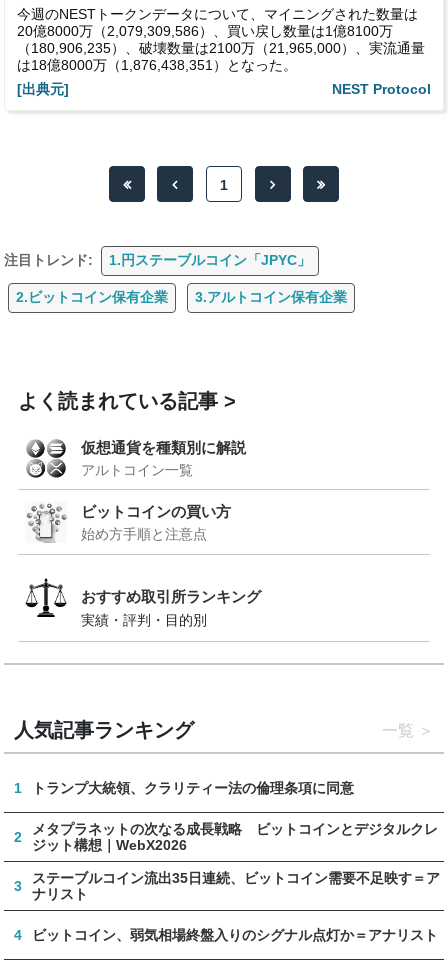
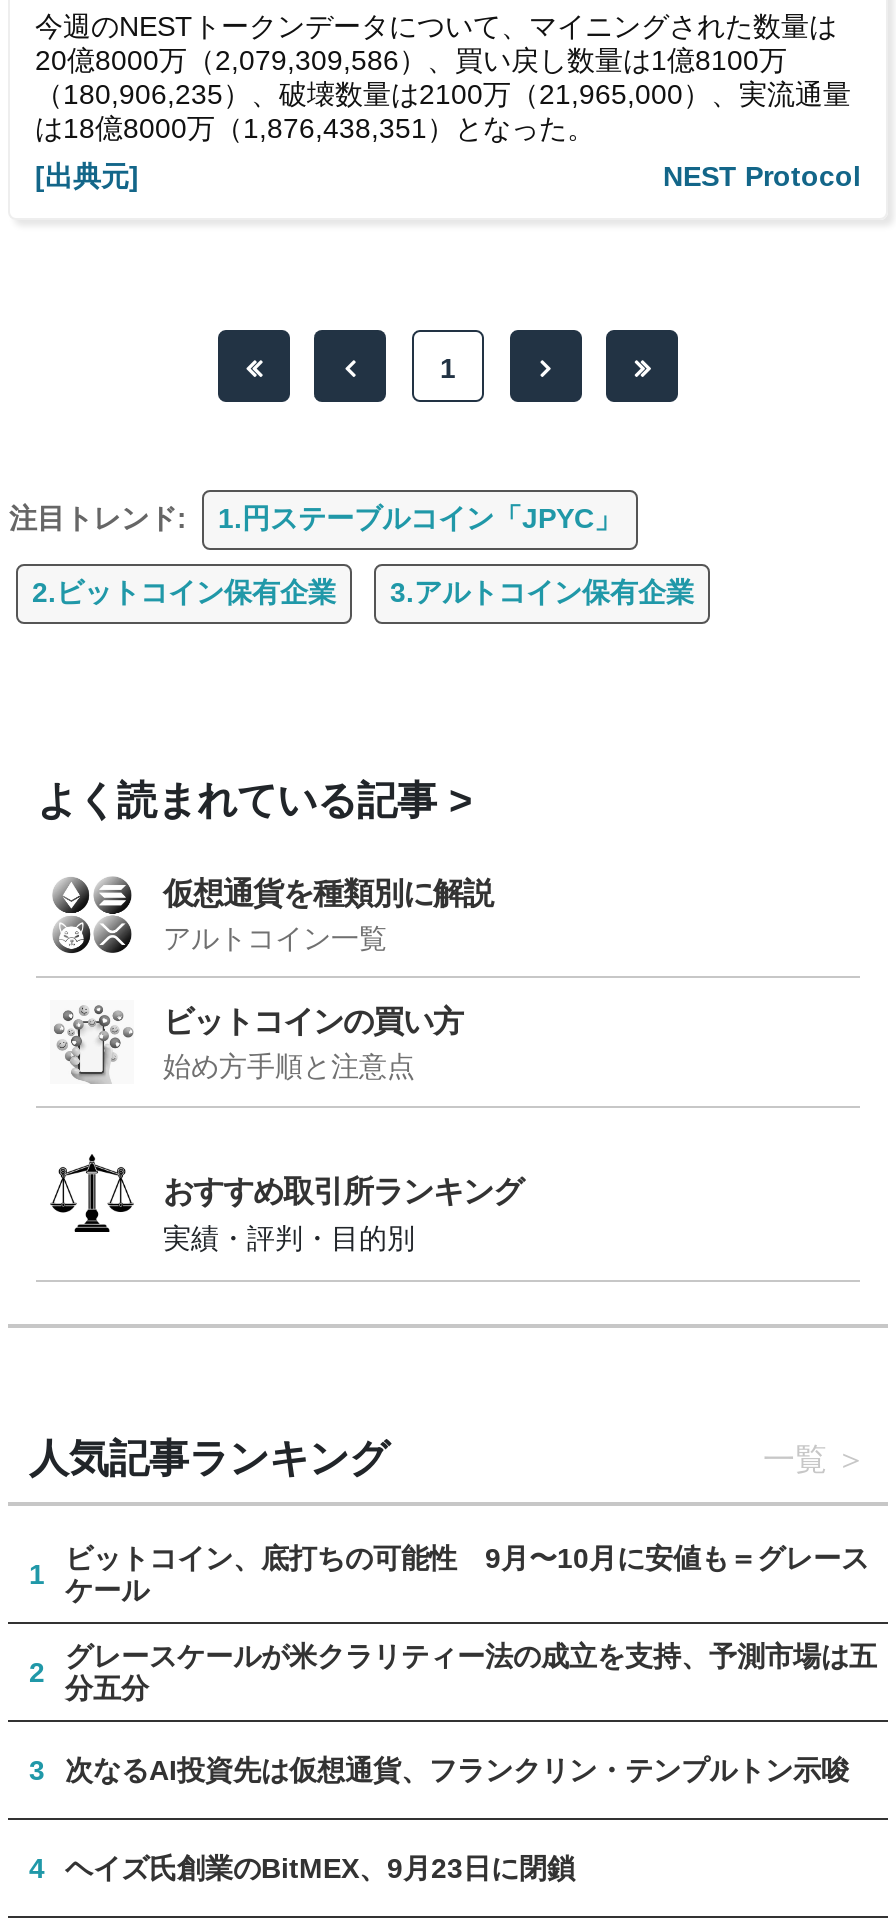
[32,780,354,796] トランプ大統領、クラリティー法の倫理条項に同意 -> [65,1541,869,1605] ビットコイン、底打ちの可能性 9月〜10月に安値も＝グレース | ケール
[32,821,438,853] メタプラネットの次なる成長戦略 ビットコインとデジタルクレ | ジット構想｜WebX2026 -> [65,1639,877,1703] グレースケールが米クラリティー法の成立を支持、予測市場は五 | 分五分
[32,870,440,902] ステーブルコイン流出35日連続、ビットコイン需要不足映す＝ア | ナリスト -> [65,1753,849,1785] 次なるAI投資先は仮想通貨、フランクリン・テンプルトン示唆
[32,927,438,943] ビットコイン、弱気相場終盤入りのシグナル点灯か＝アナリスト -> [65,1851,575,1883] ヘイズ氏創業のBitMEX、9月23日に閉鎖

